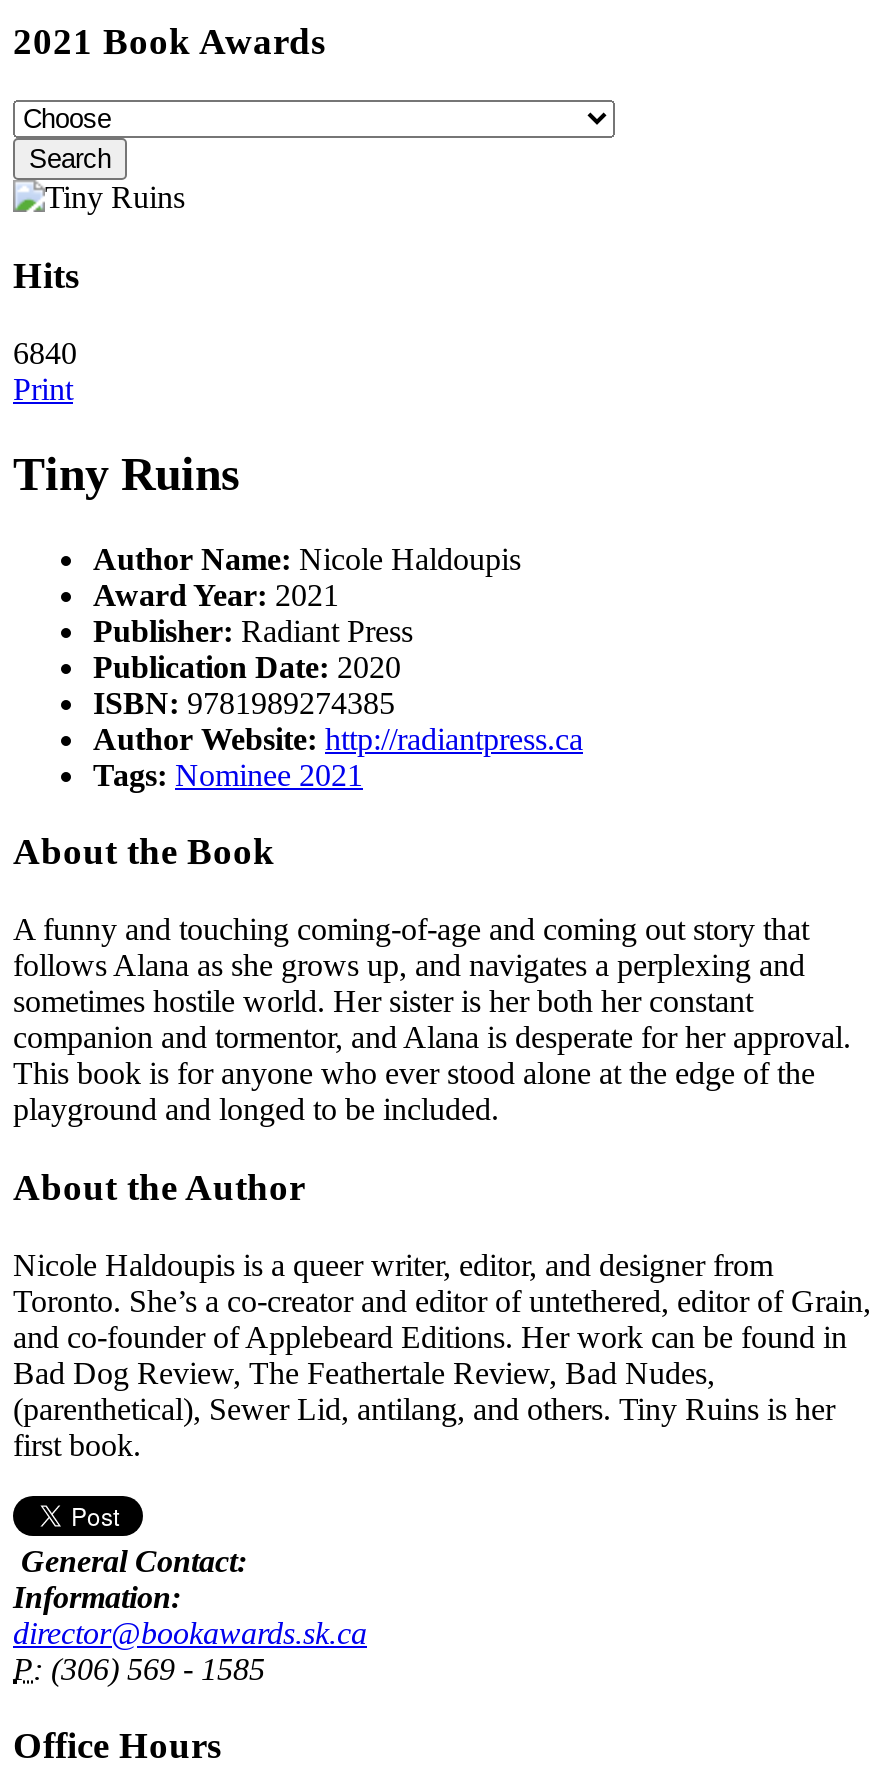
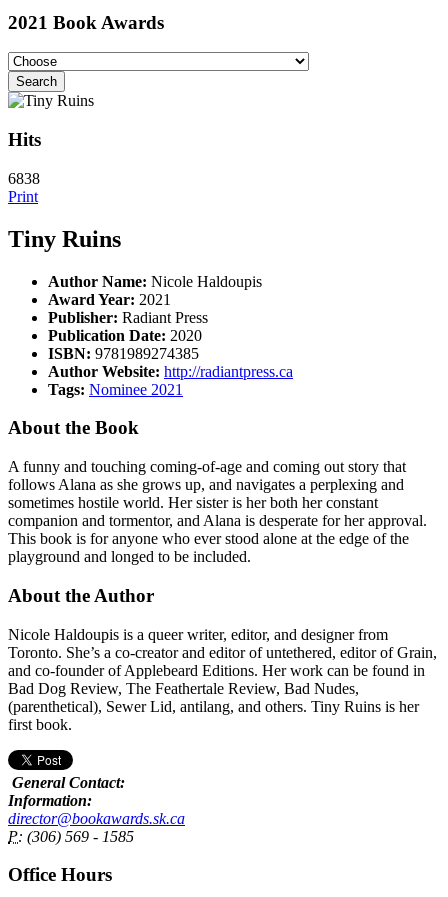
[13,336,77,370] 6840 -> [8,170,40,187] 6838

